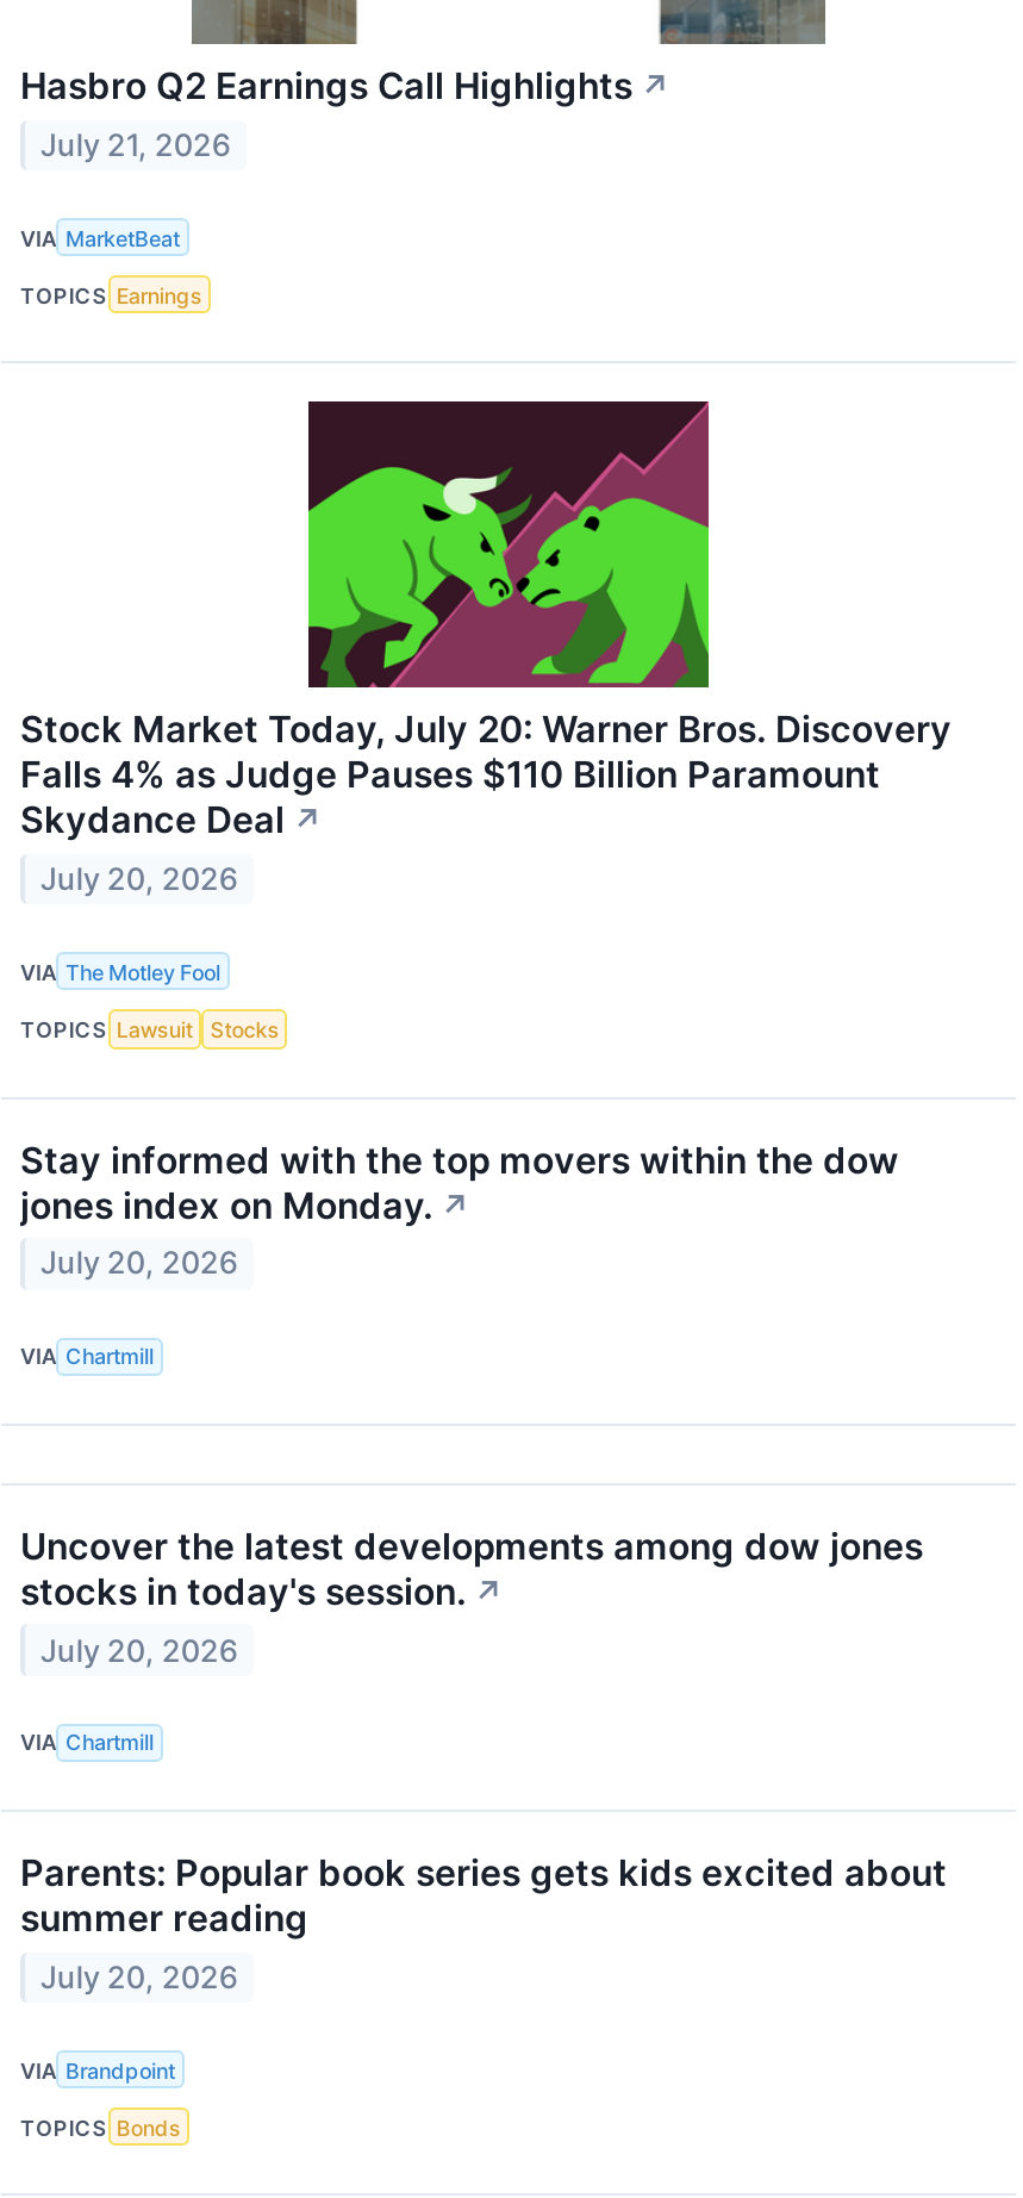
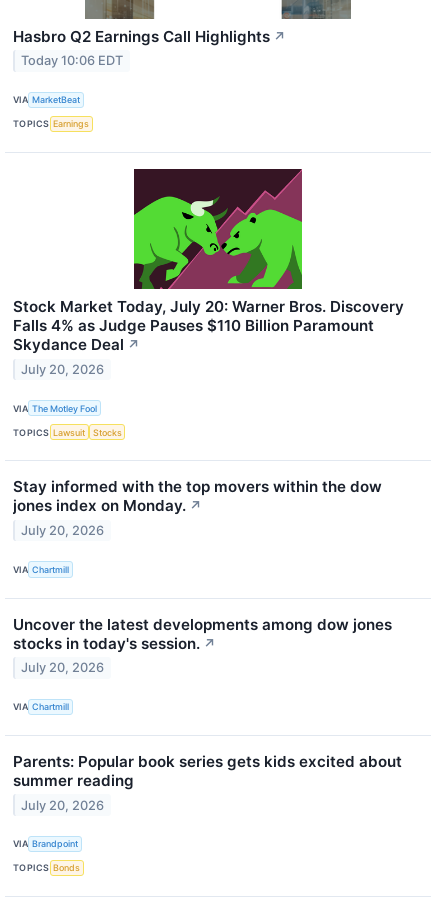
[40,127,231,163] July 21, 2026 -> [21,53,123,68] Today 10:06 EDT

